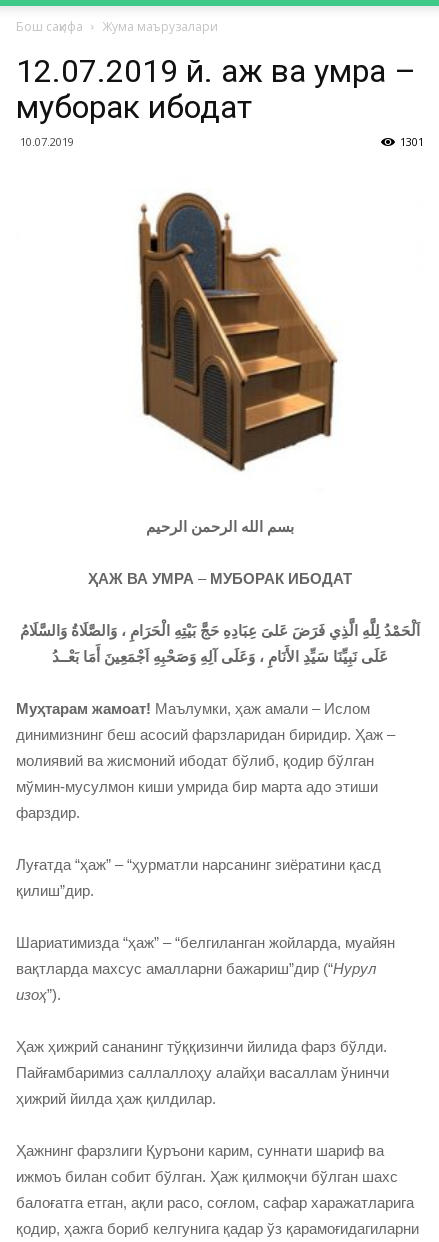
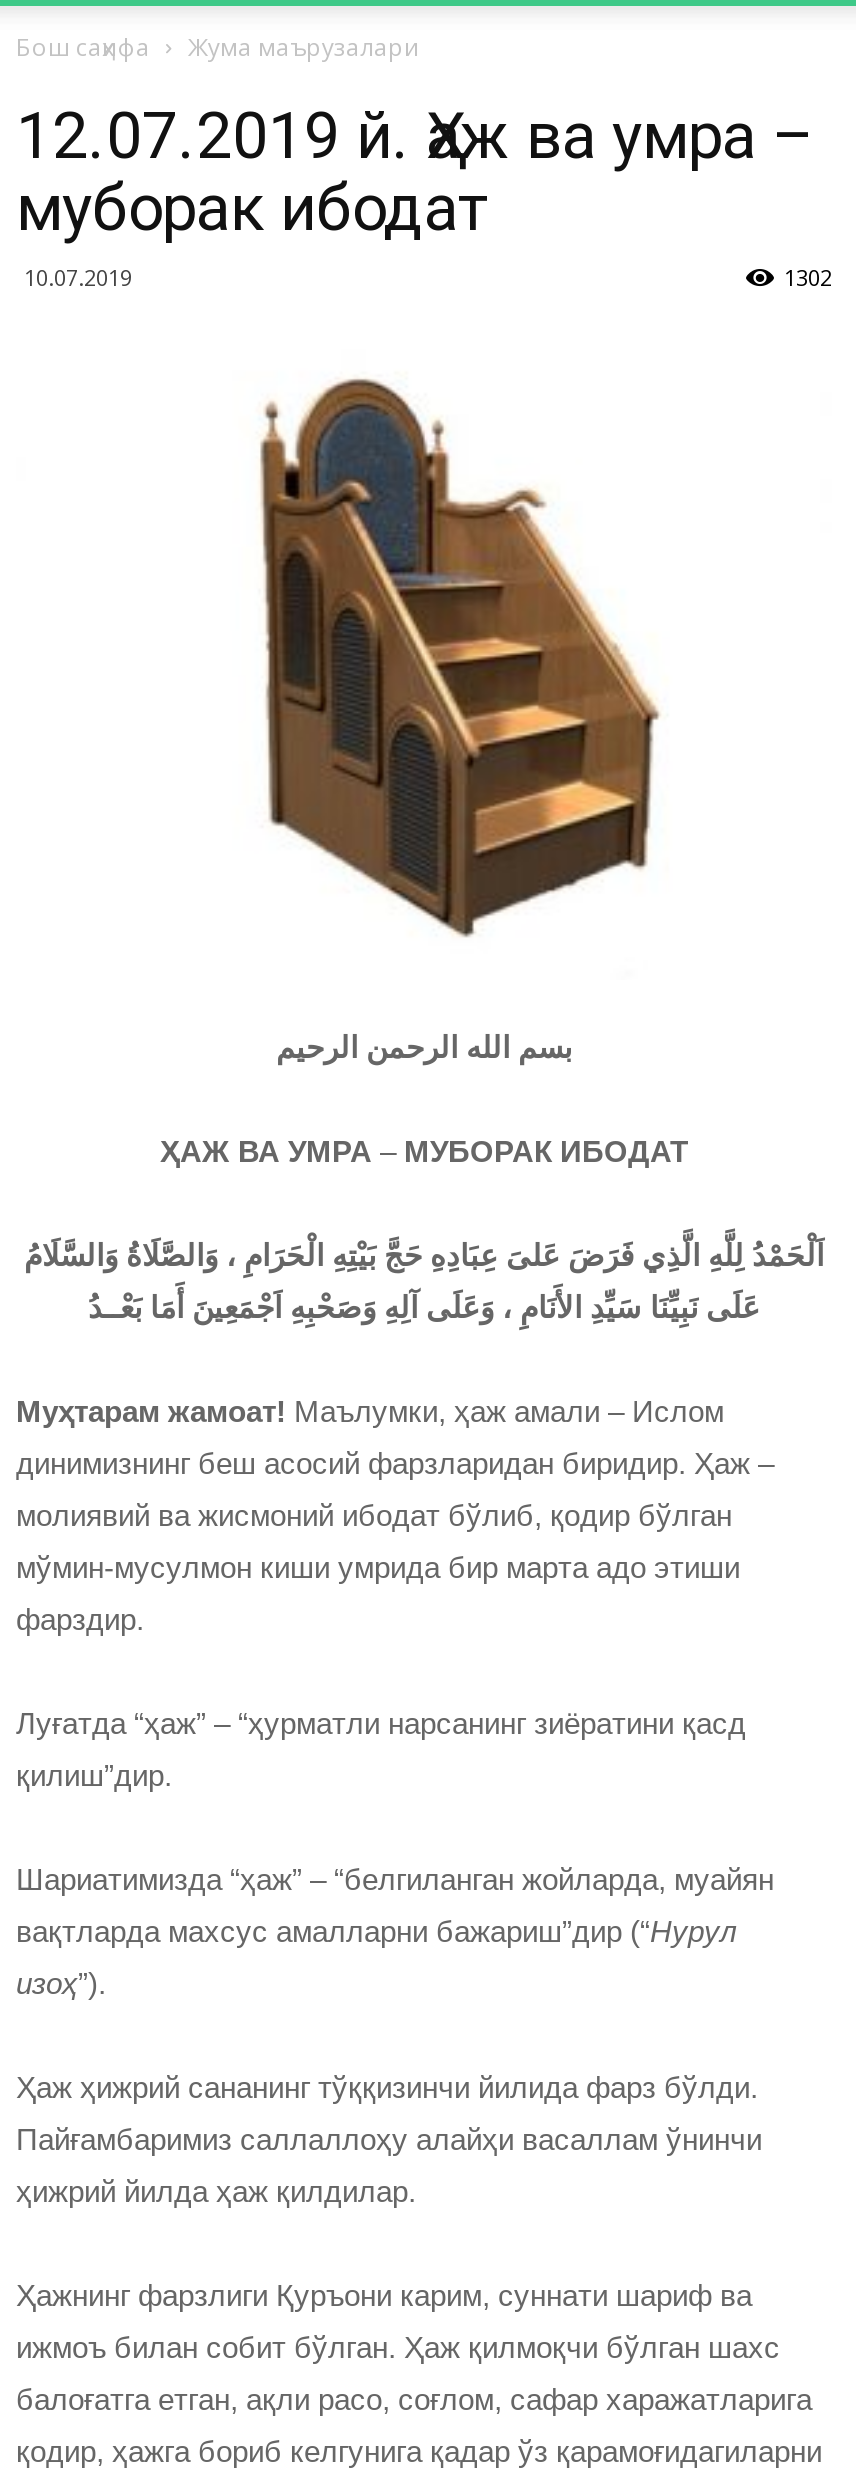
[400,134,424,149] 1301 -> [784,262,832,292] 1302

